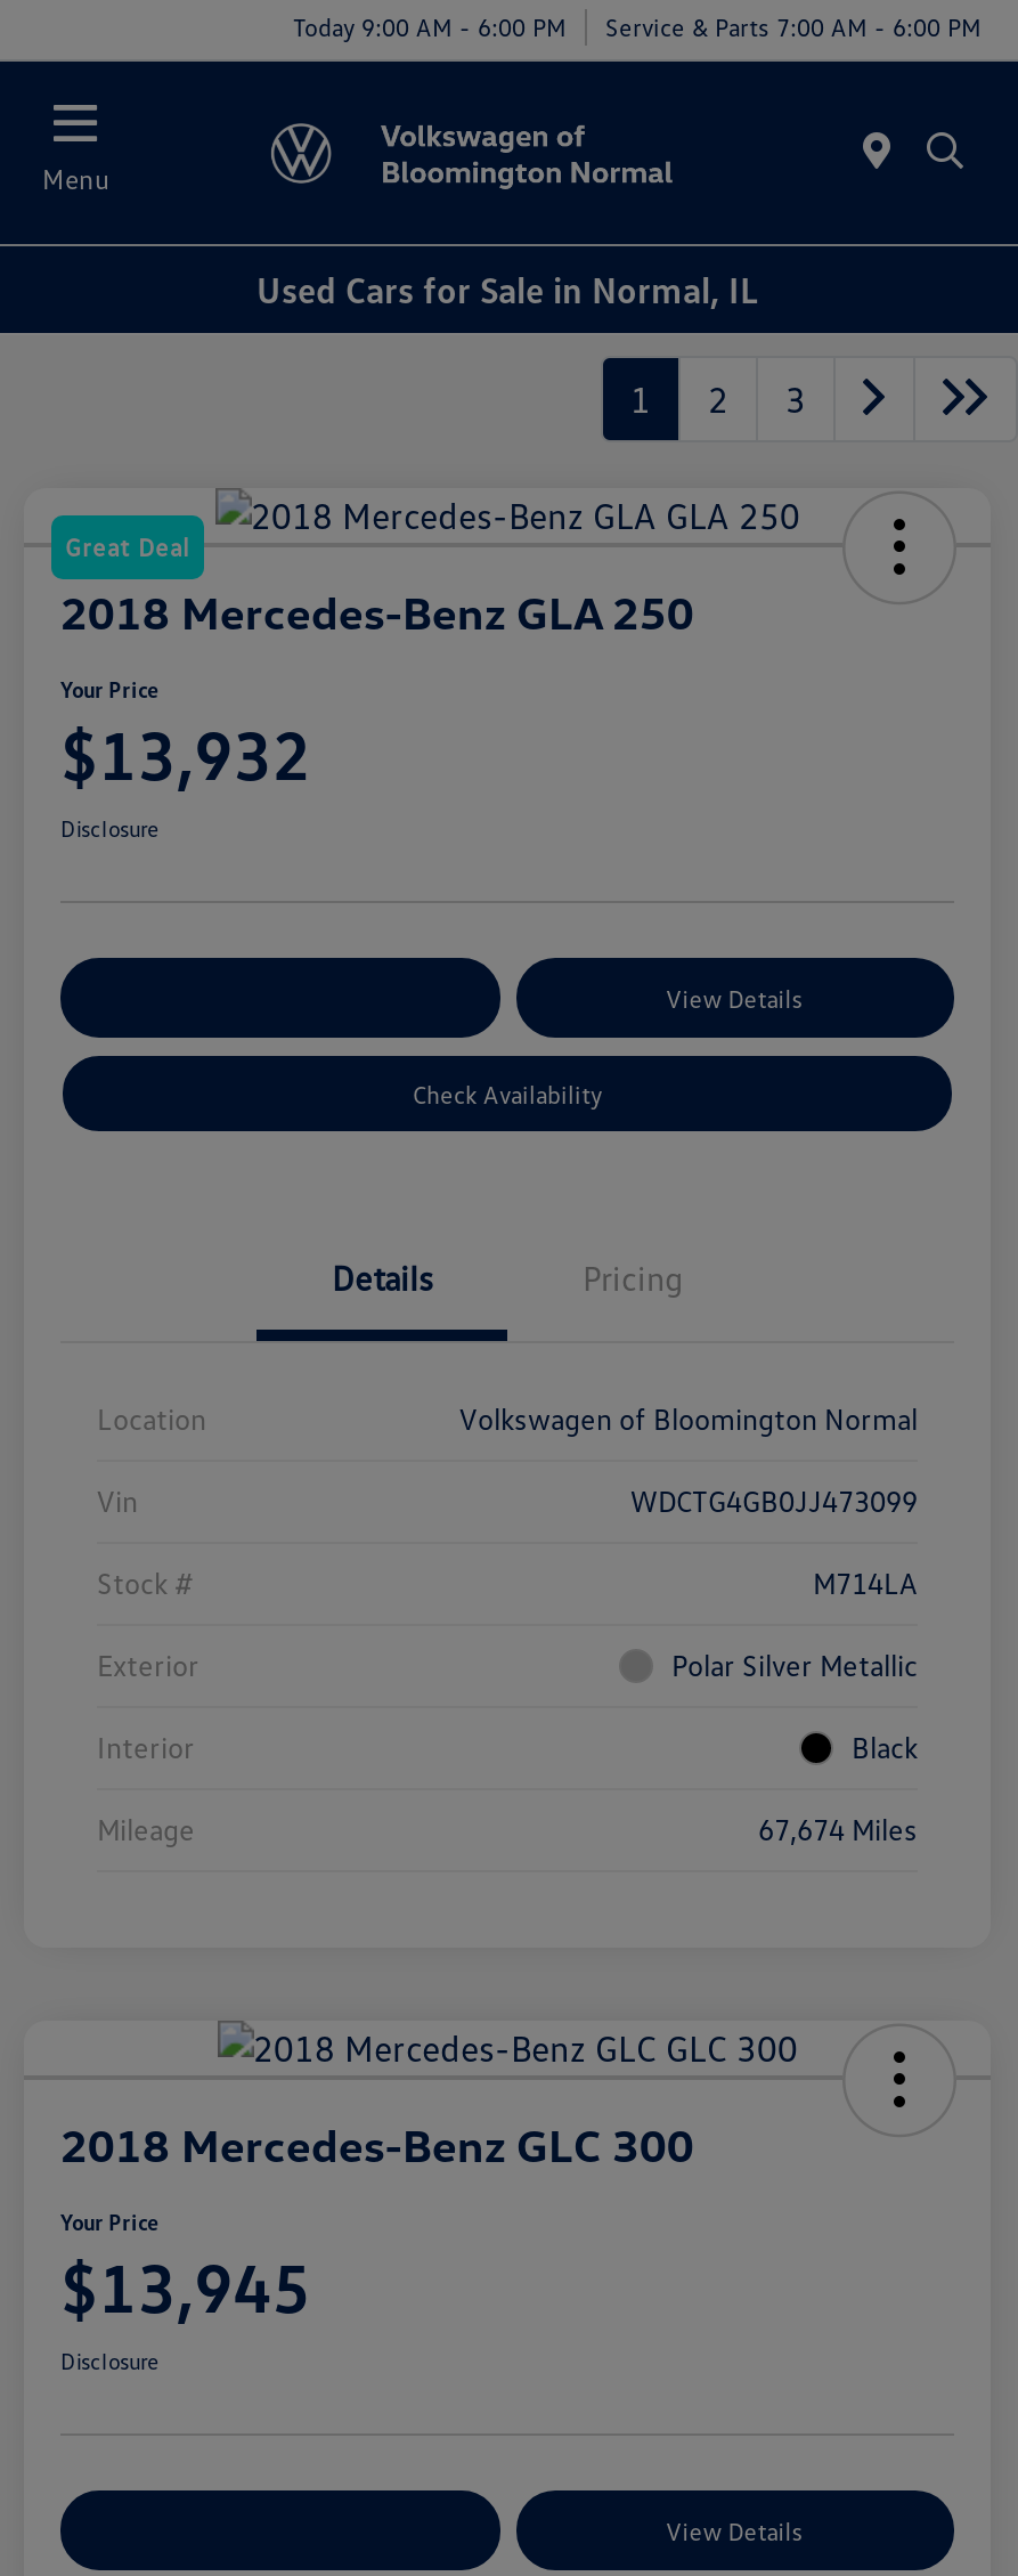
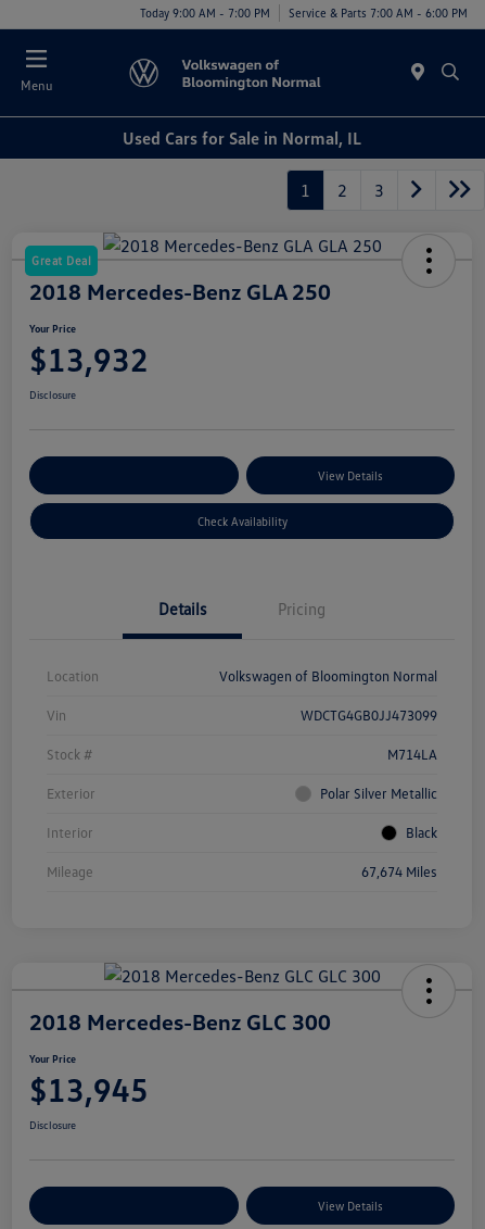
[293,10,982,40] Today 9:00 AM - 6:00 PM Service & Parts 7:00 AM - 6:00 PM -> [140,5,468,19] Today 9:00 AM - 7:00 PM Service & Parts 7:00 AM - 6:00 PM

